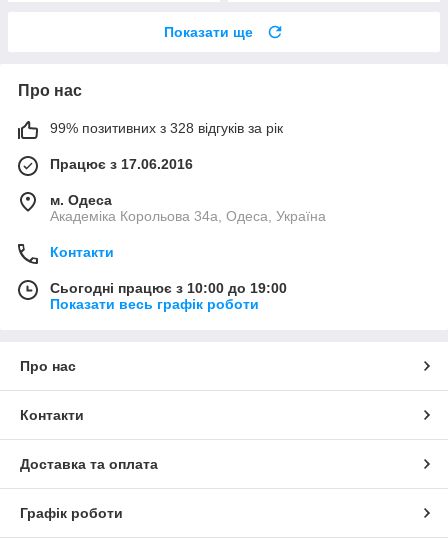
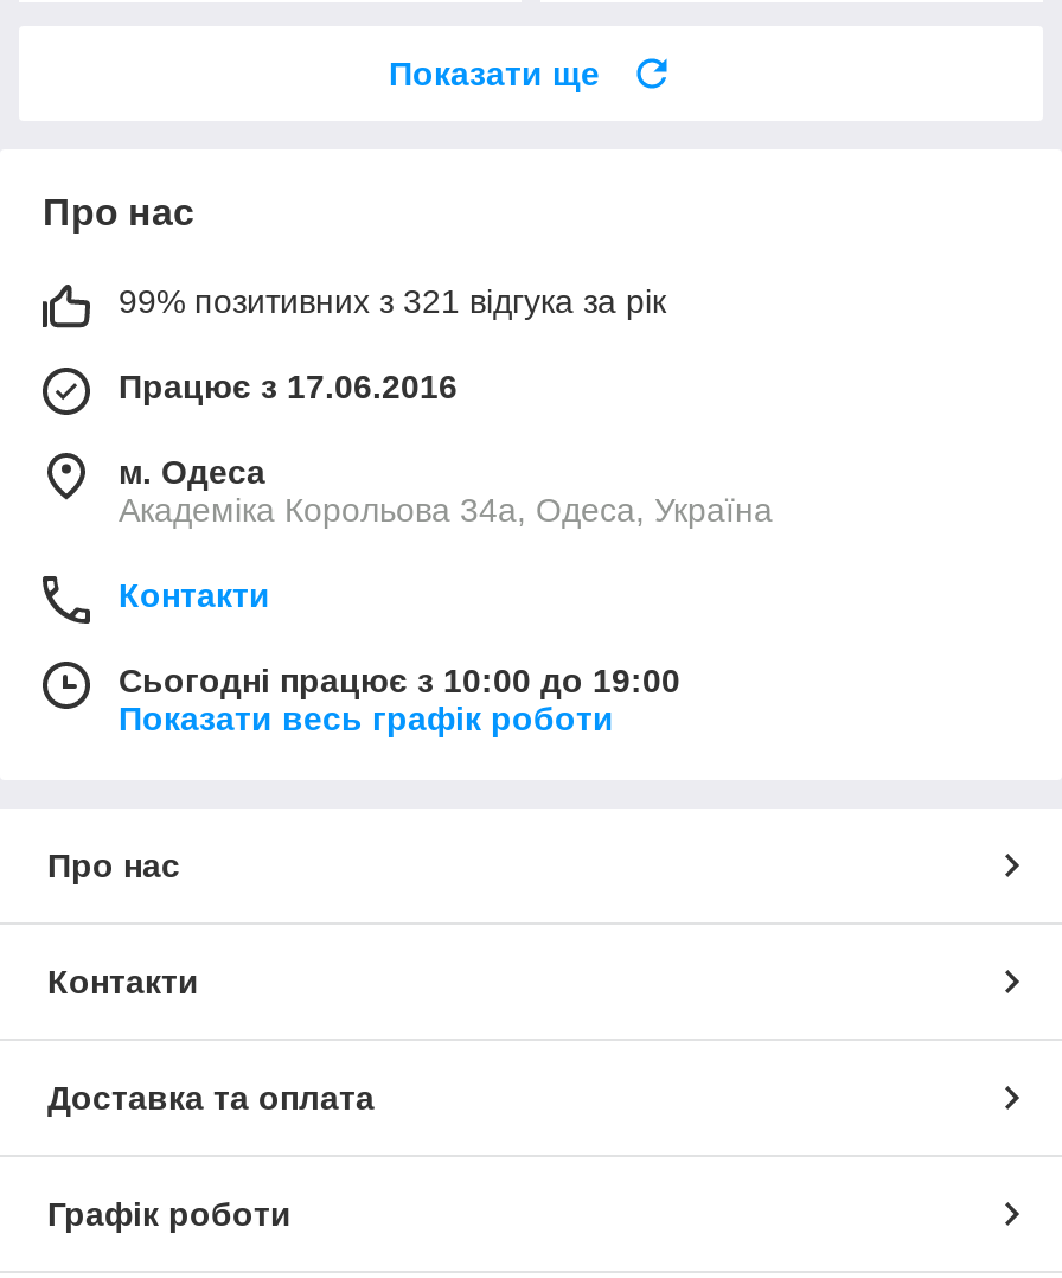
[50,120,283,136] 99% позитивних з 328 відгуків за рік -> [119,282,666,320] 99% позитивних з 321 відгука за рік

